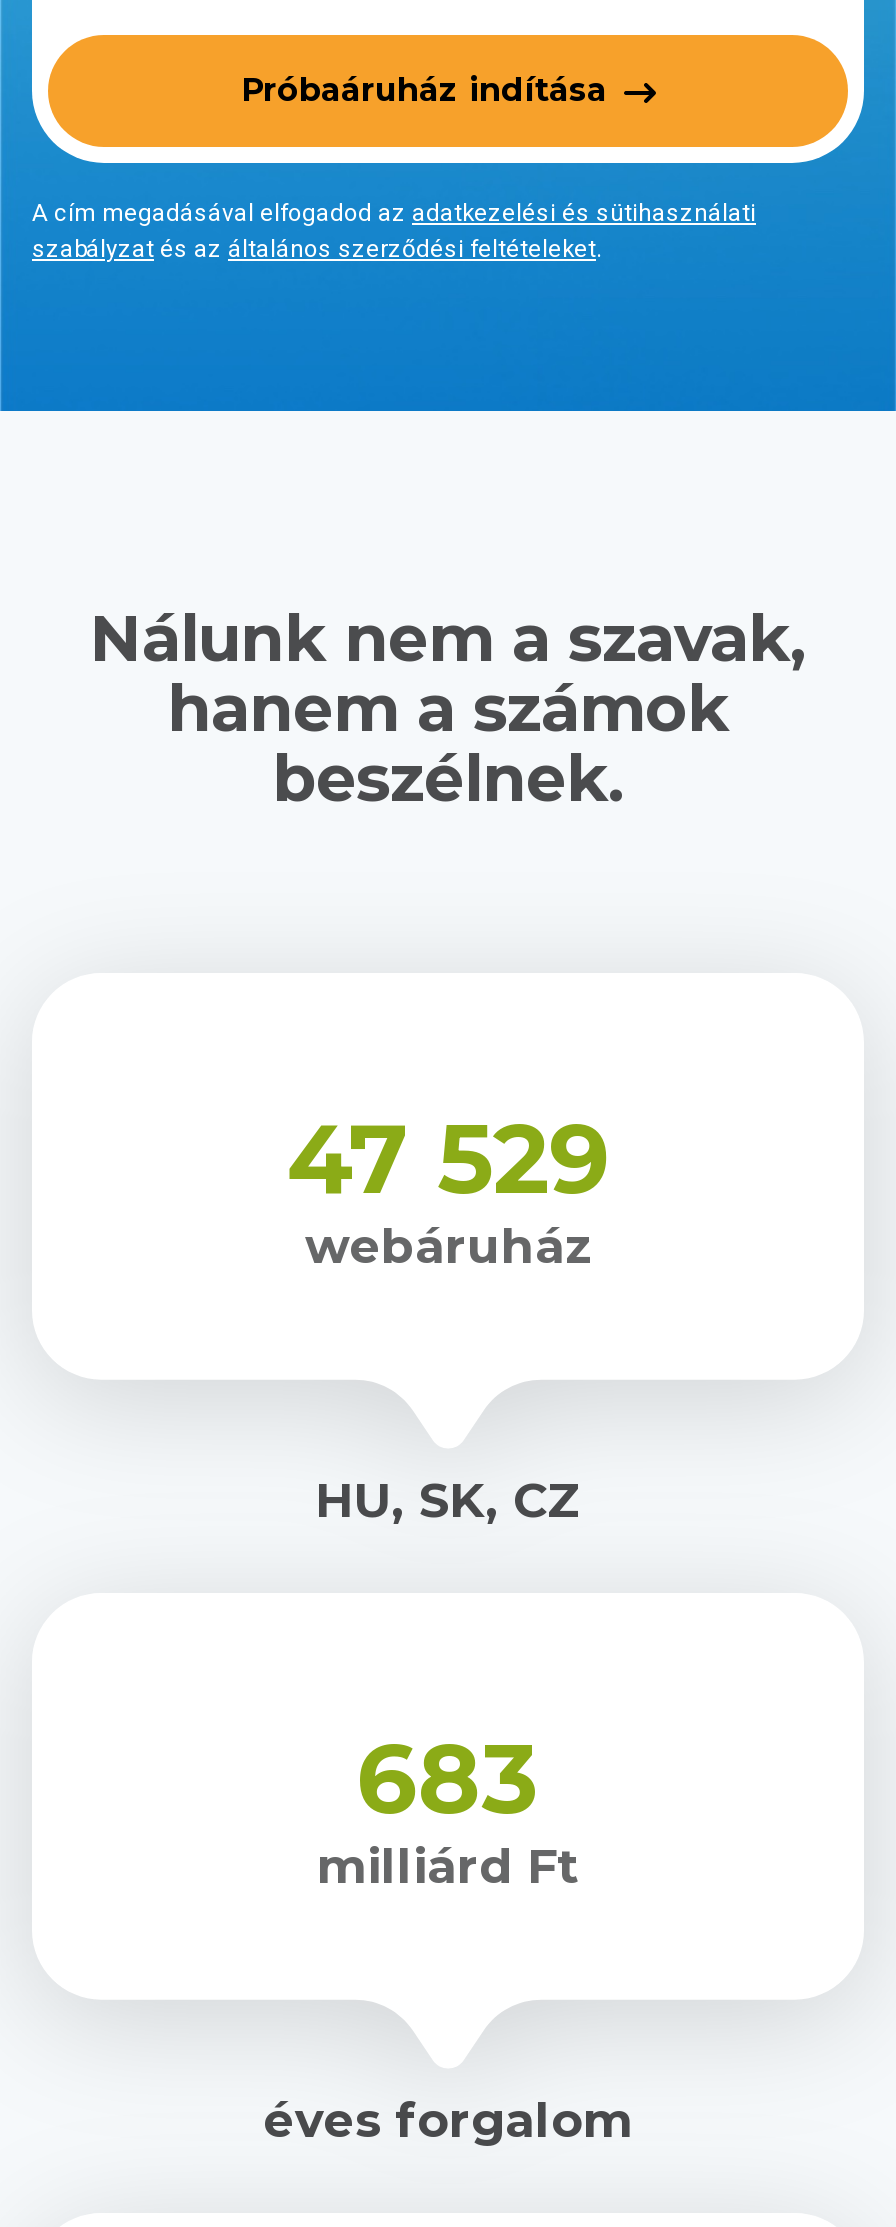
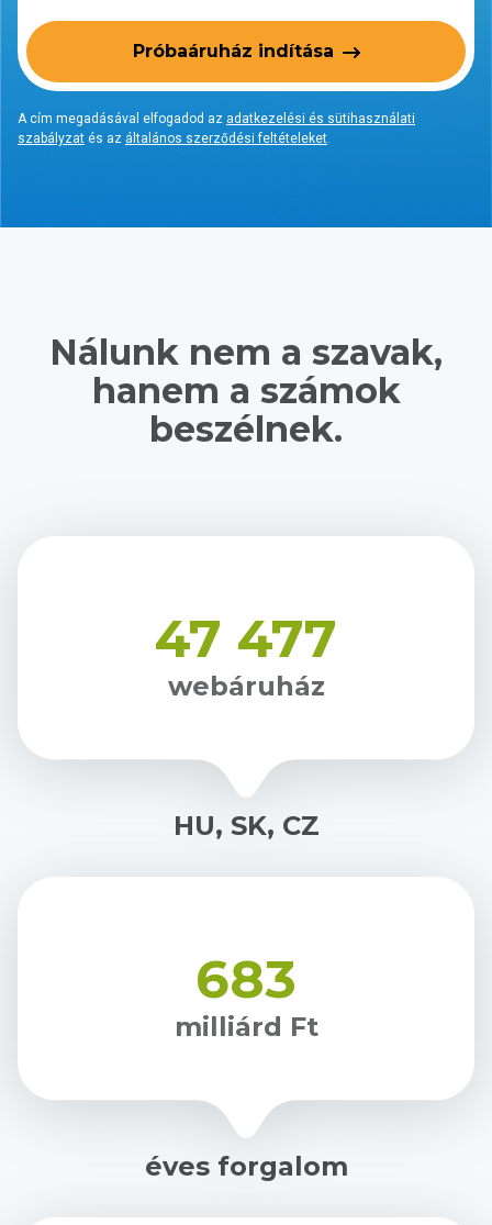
[287,1101,609,1217] 47 529 -> [155,606,337,670] 47 477

